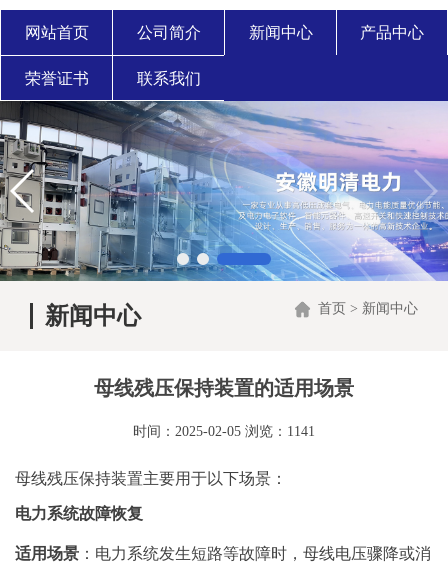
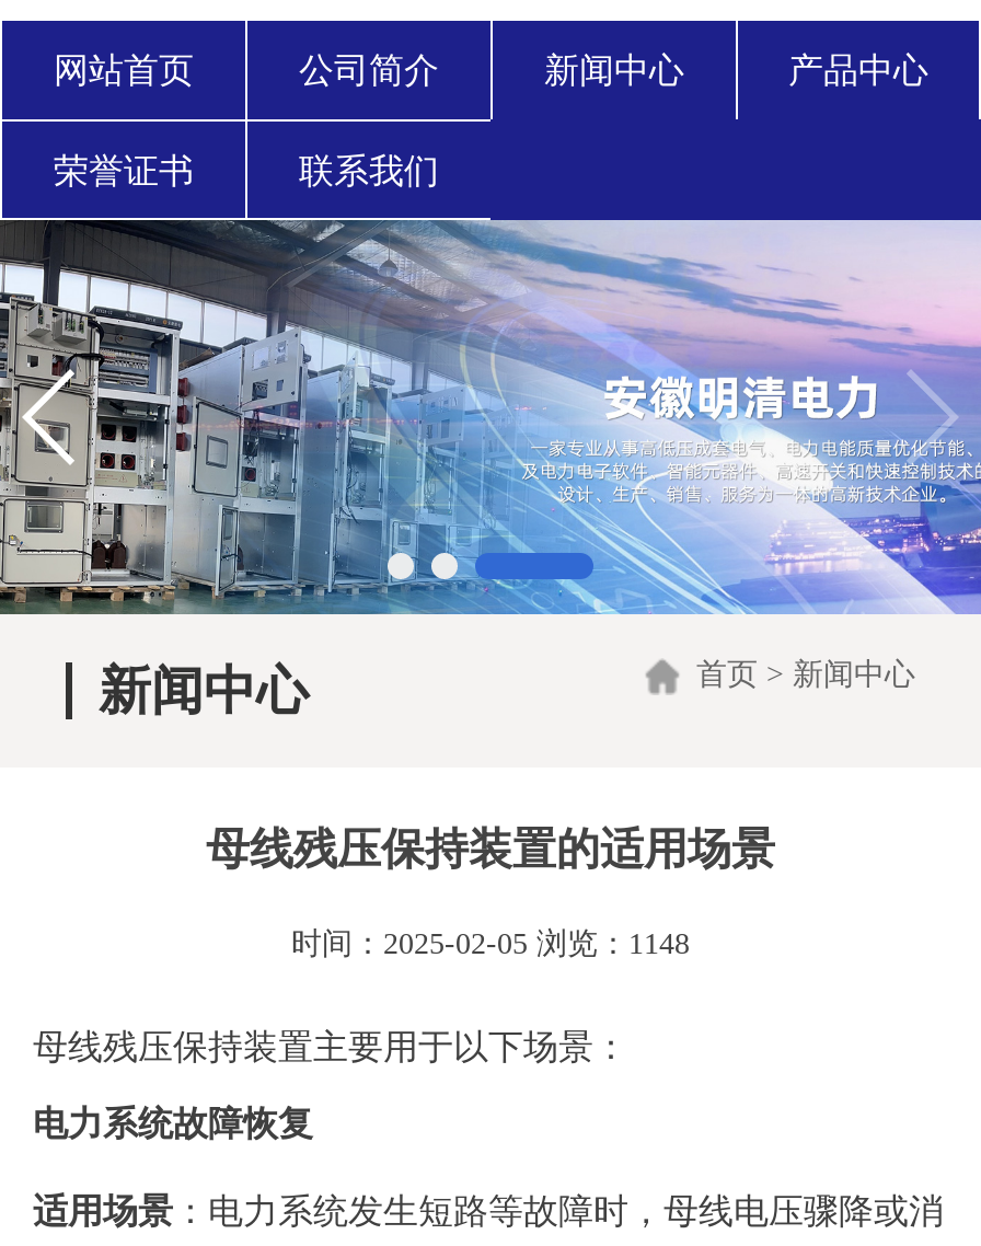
[133,424,315,439] 时间：2025-02-05 浏览：1141 -> [291,928,690,961] 时间：2025-02-05 浏览：1148

